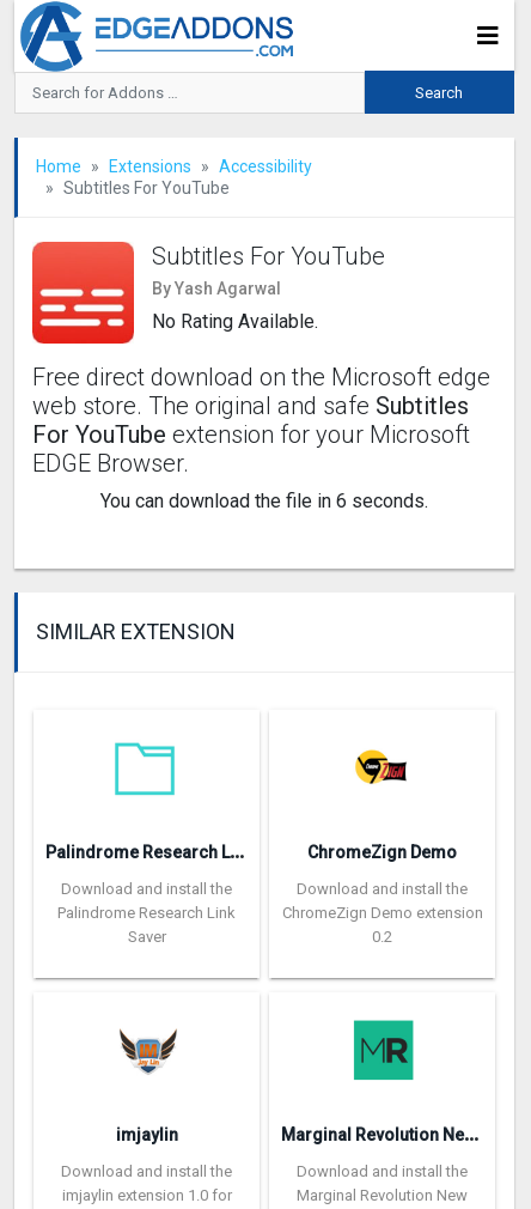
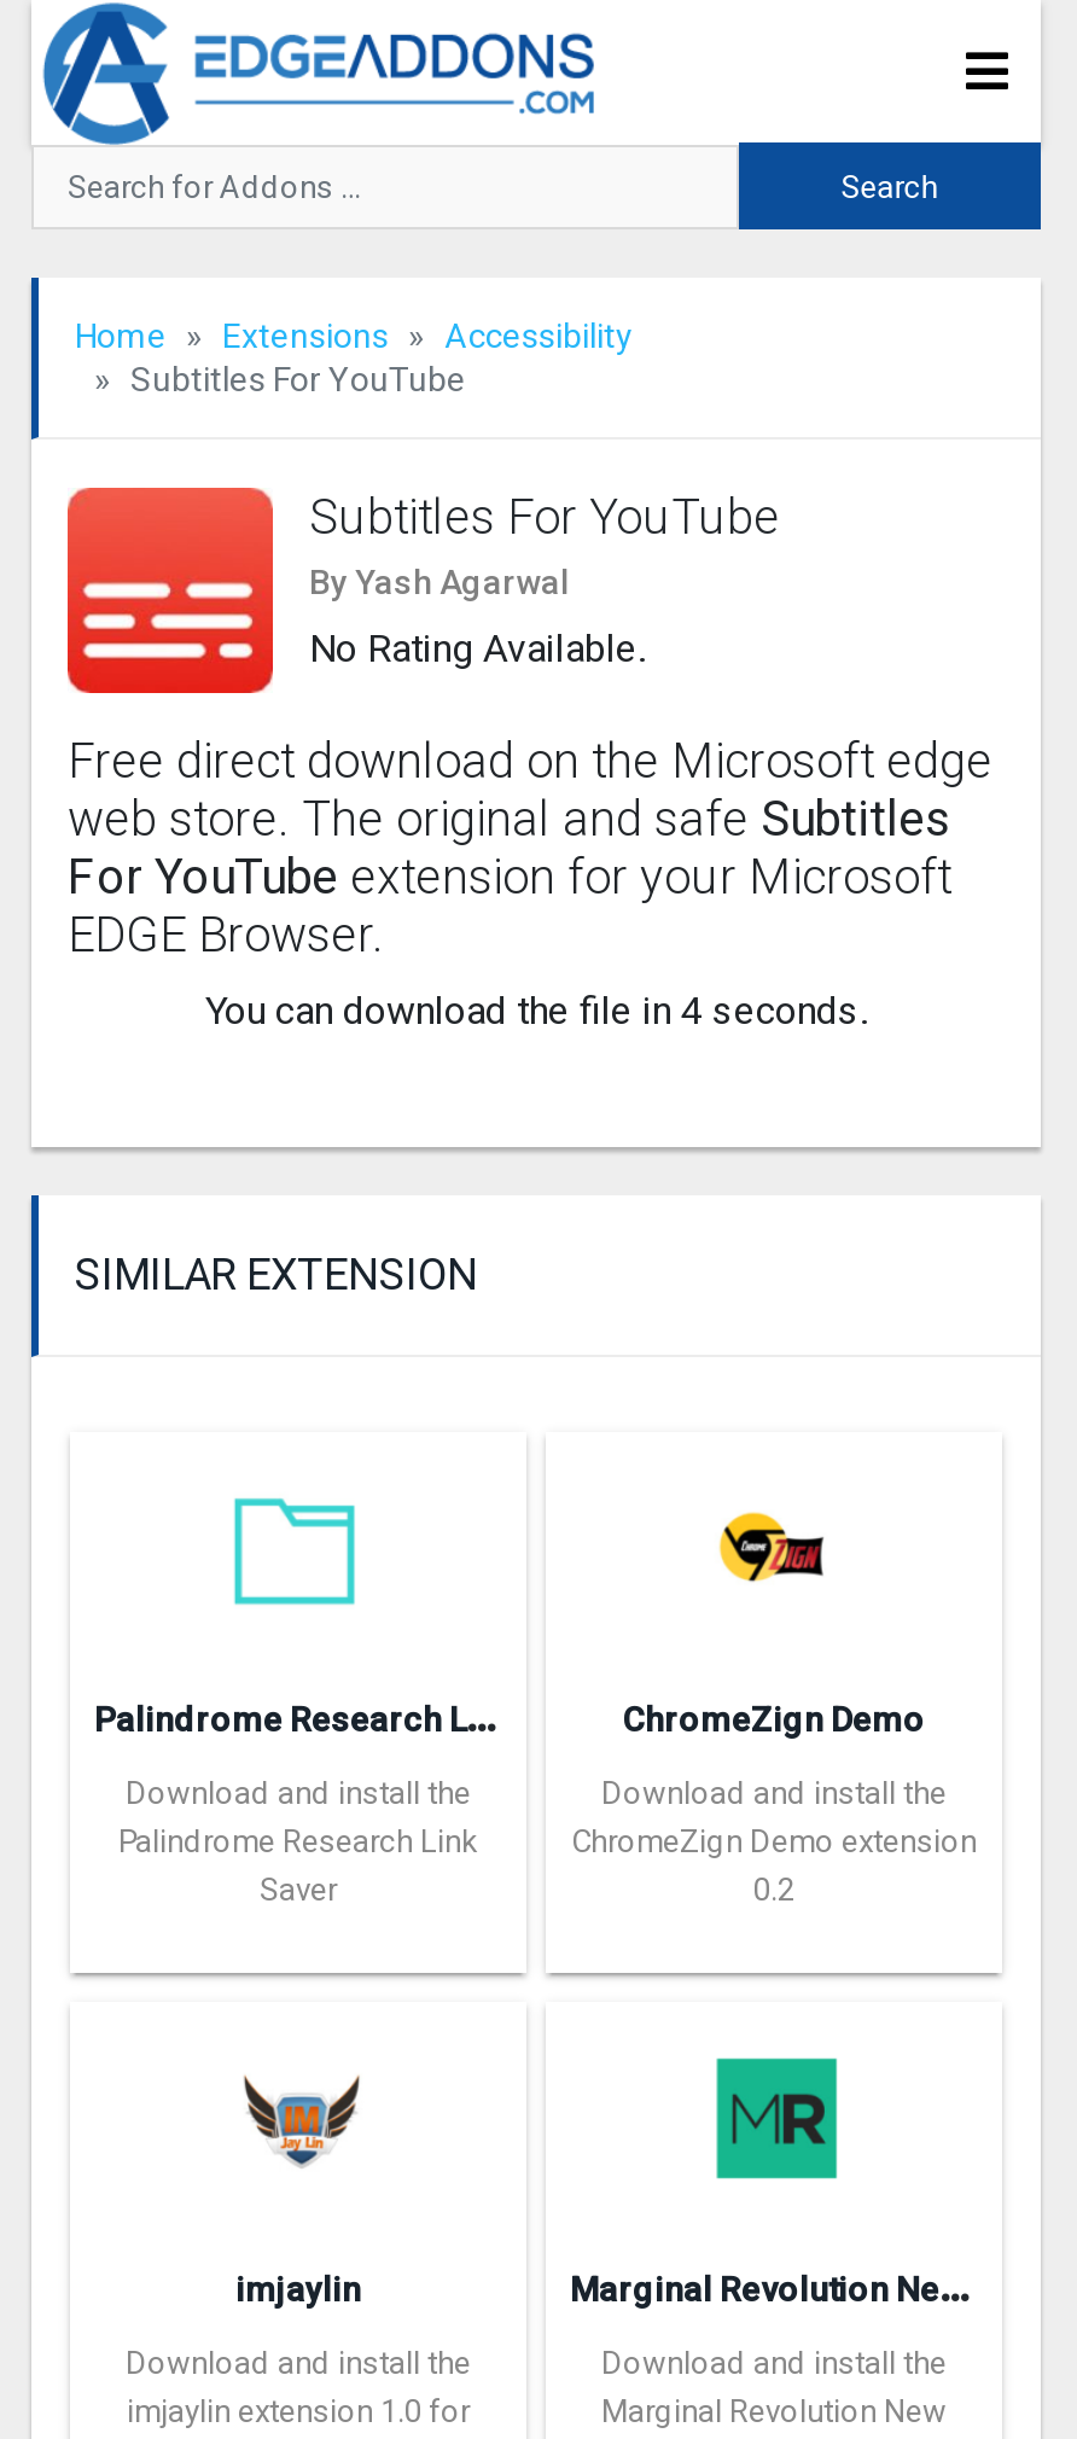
[100,490,428,512] You can download the file in 6 seconds. -> [205,988,867,1034] You can download the file in 4 seconds.

